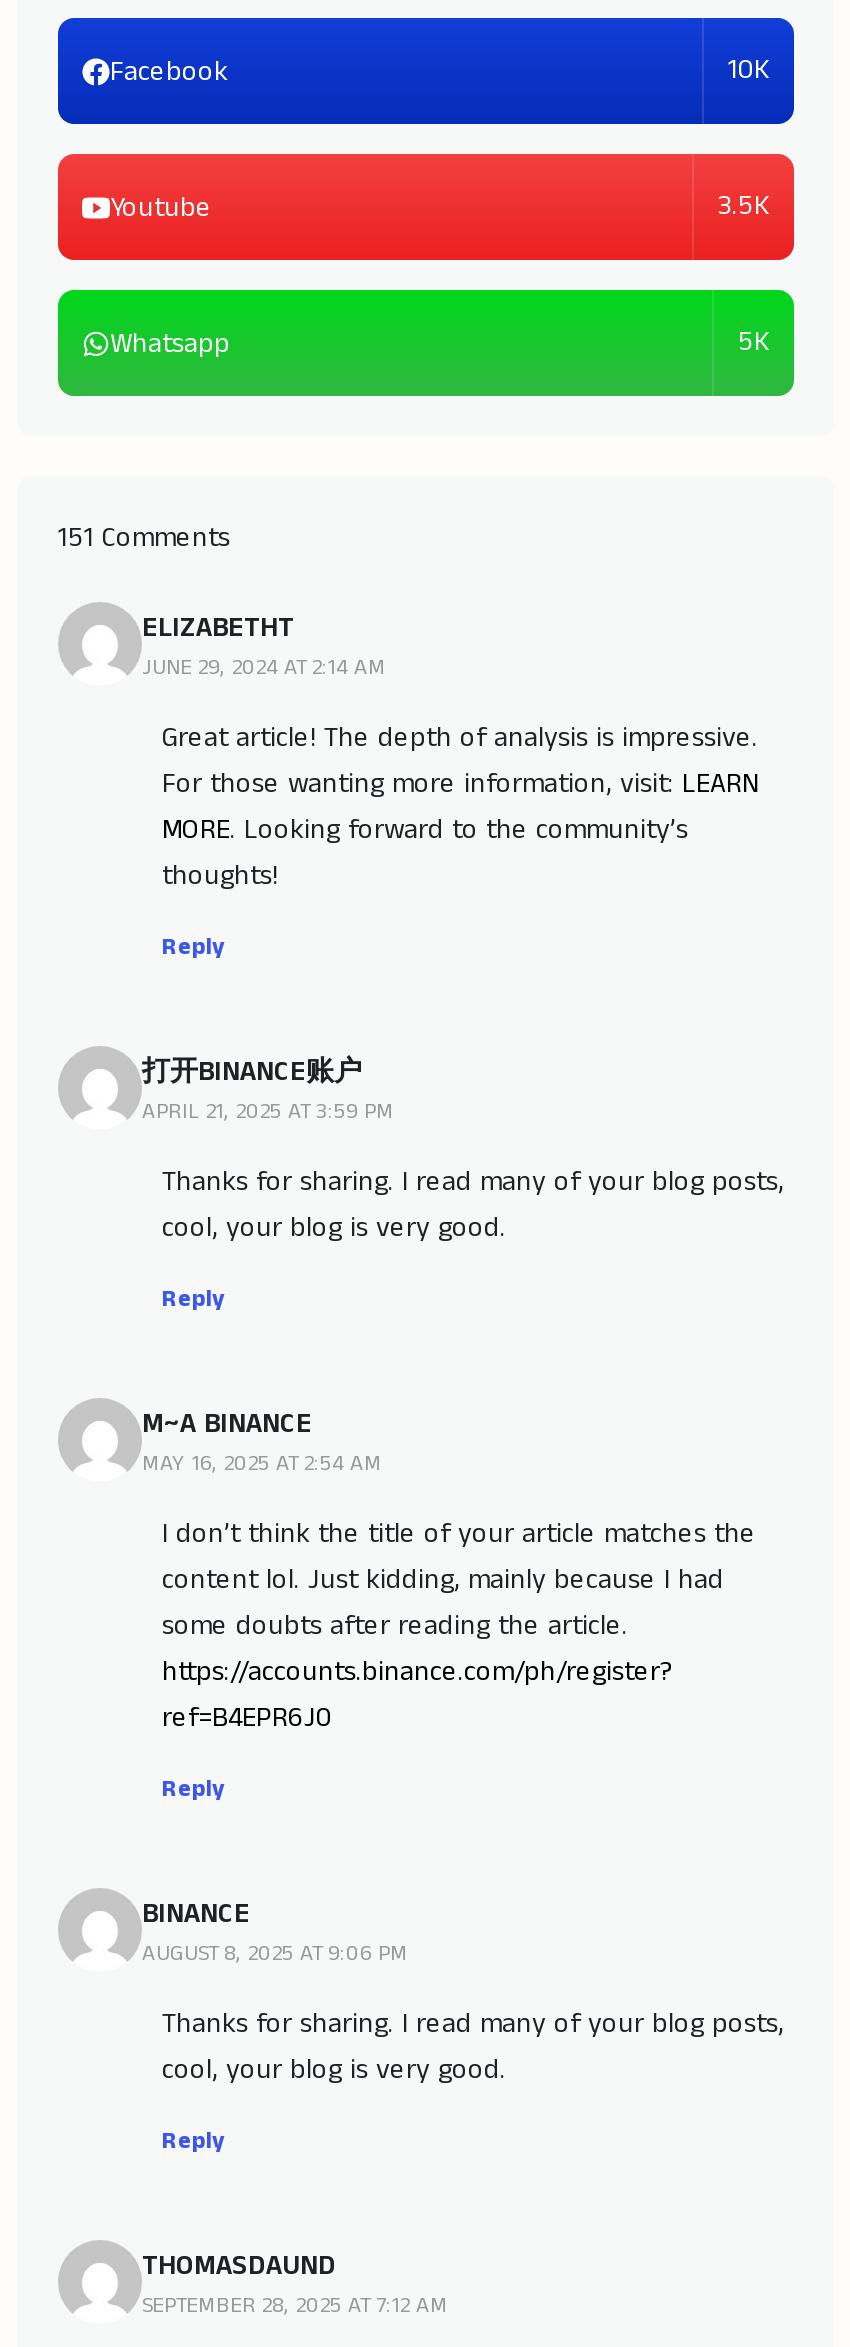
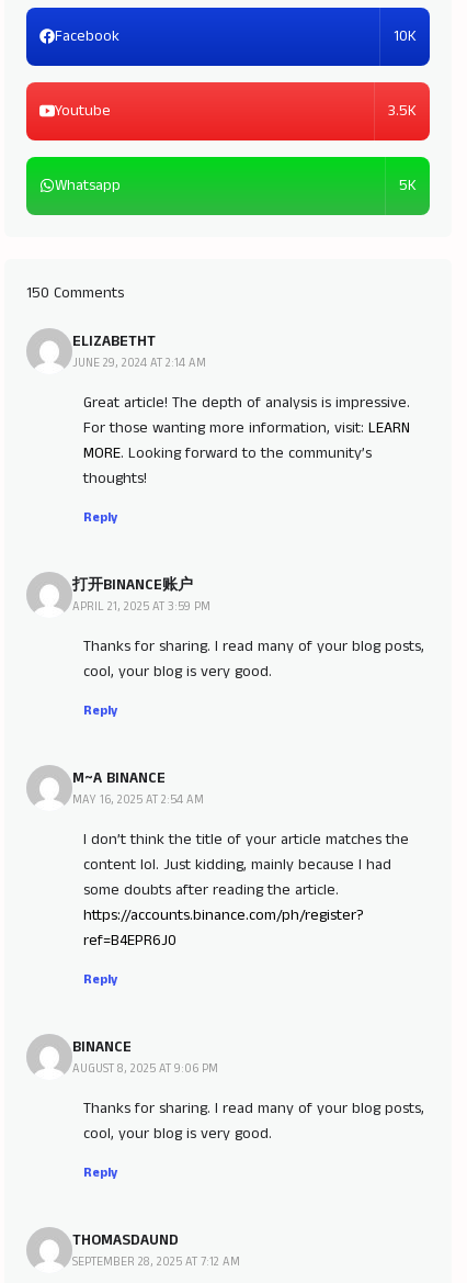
[58,518,230,558] 151 Comments -> [26,282,124,304] 150 Comments

